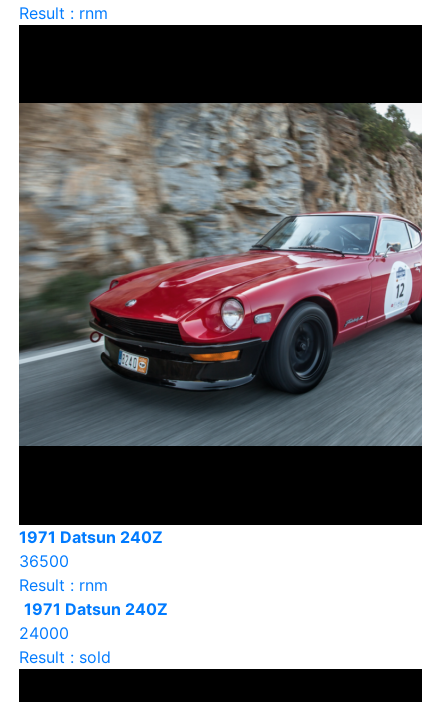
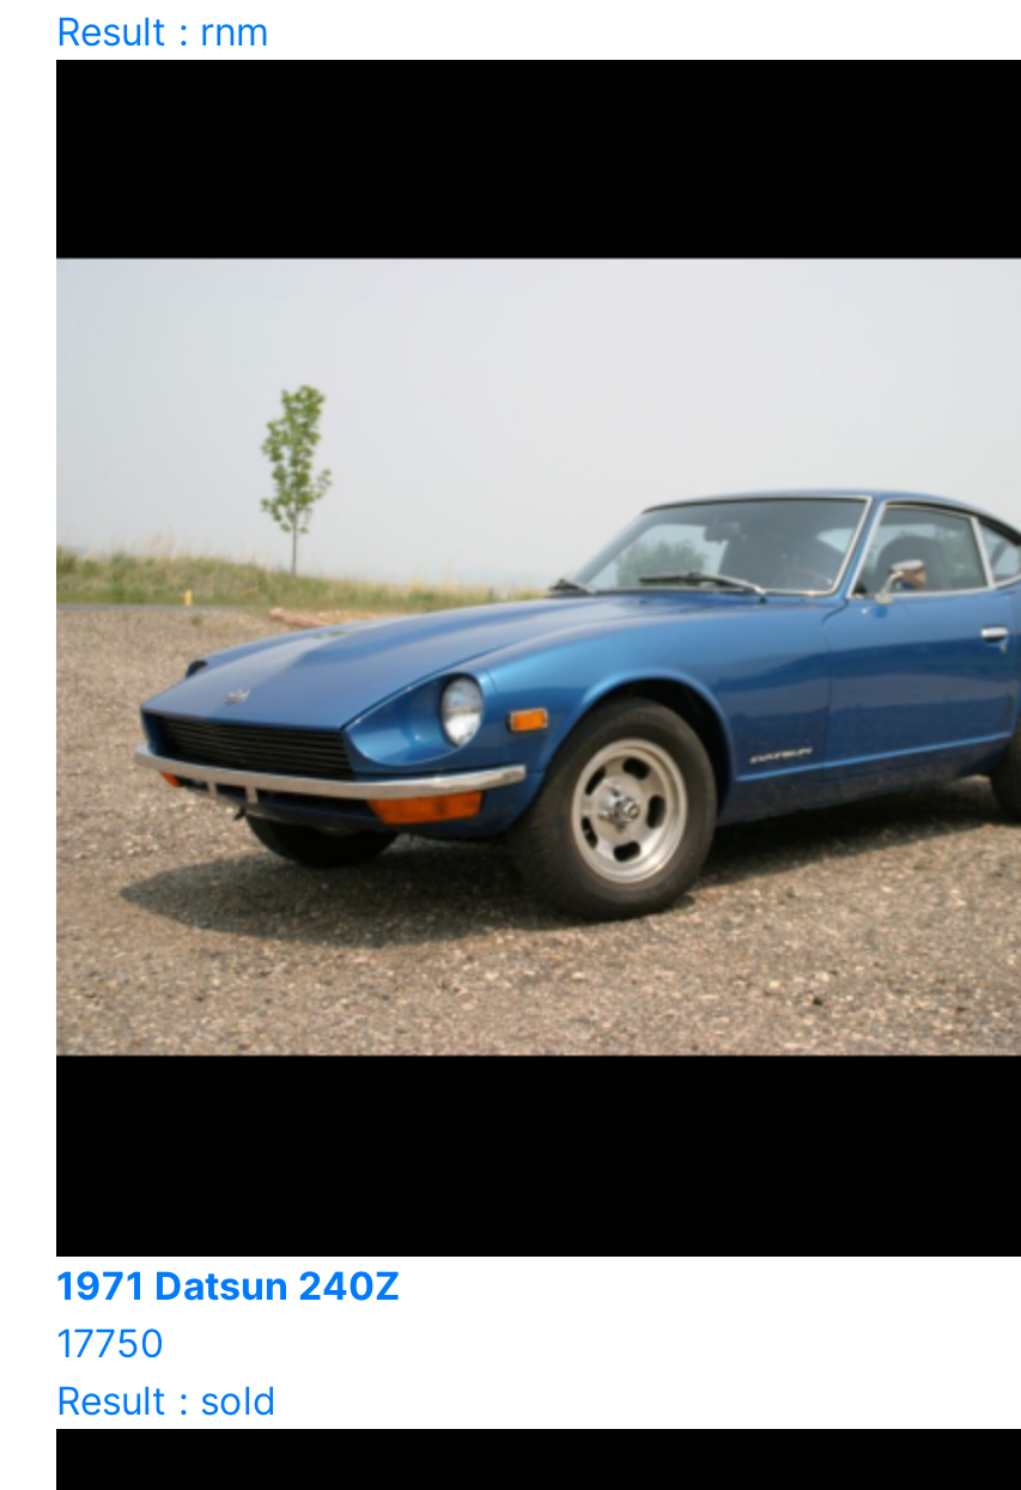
[18,102,419,447] [image] -> [56,247,1014,1068] [image]
[19,551,168,643] 36500 | Result : rnm | 1971 Datsun 240Z | 24000 -> [56,1319,164,1367] 17750

